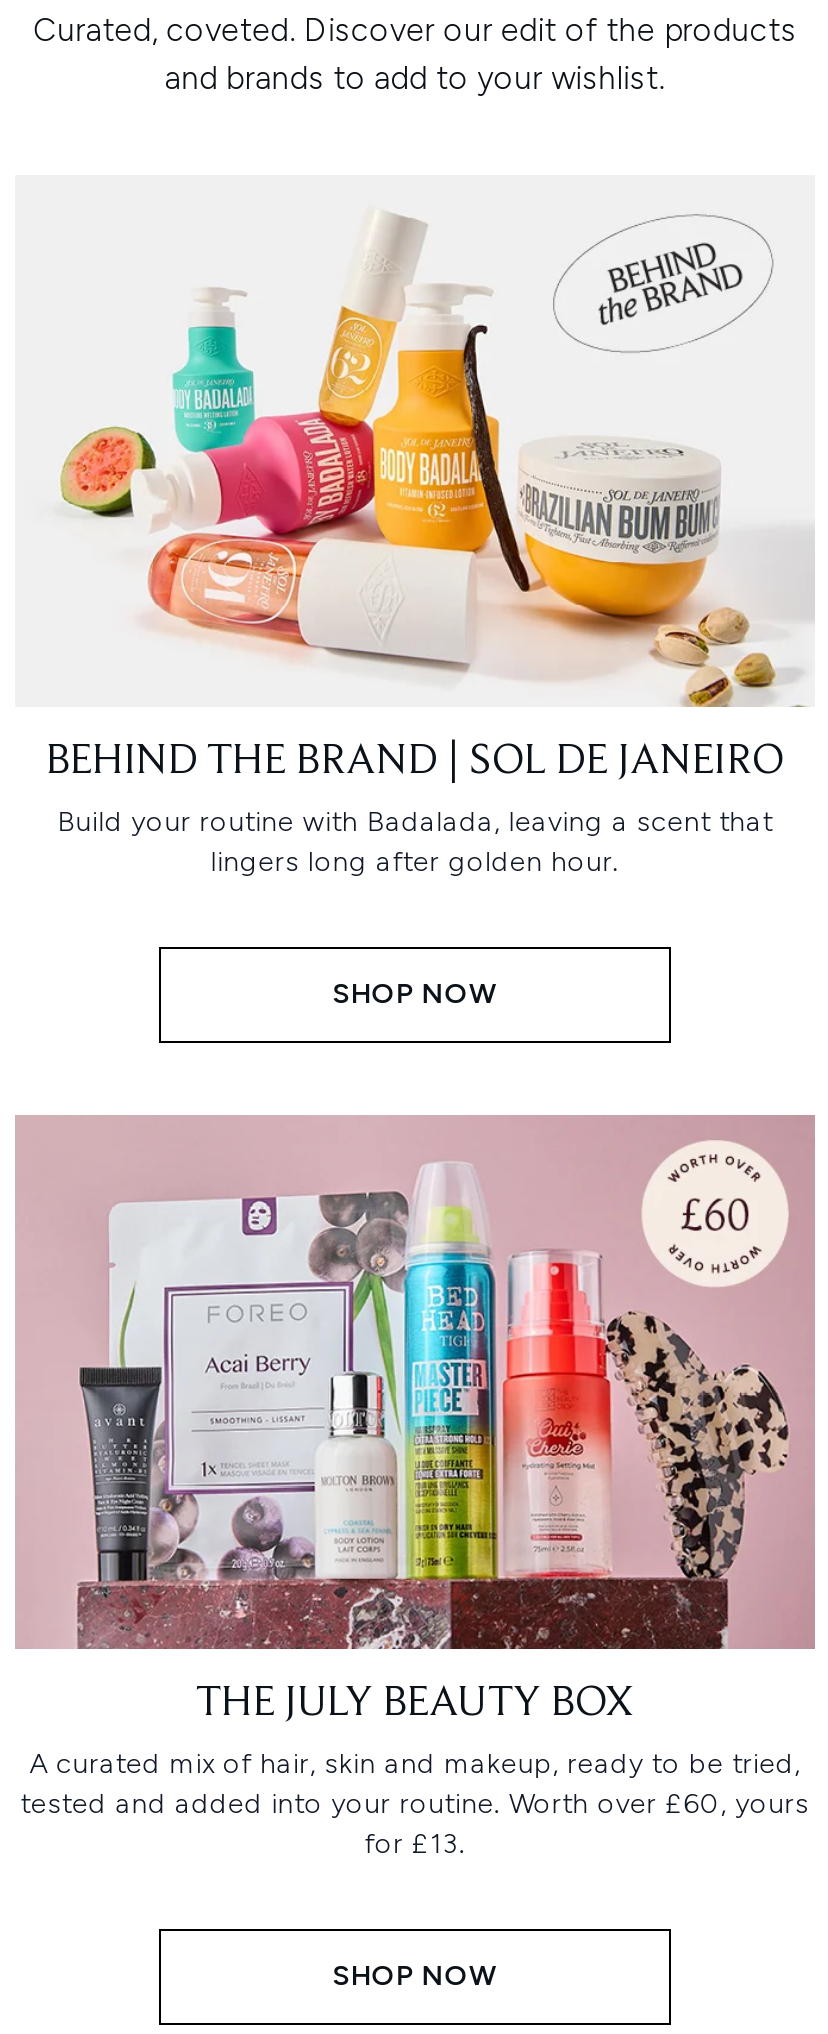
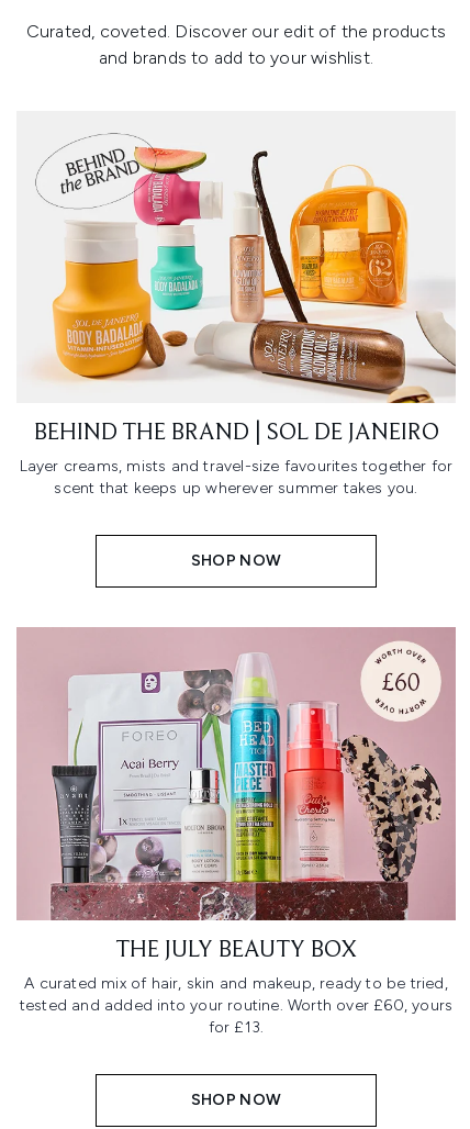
[59,213,815,709] [image] -> [35,133,457,404] [image]
[57,805,773,879] Build your routine with Badalada, leaving a scent that | lingers long after golden hour. -> [19,457,453,498] Layer creams, mists and travel-size favourites together for | scent that keeps up wherever summer takes you.

